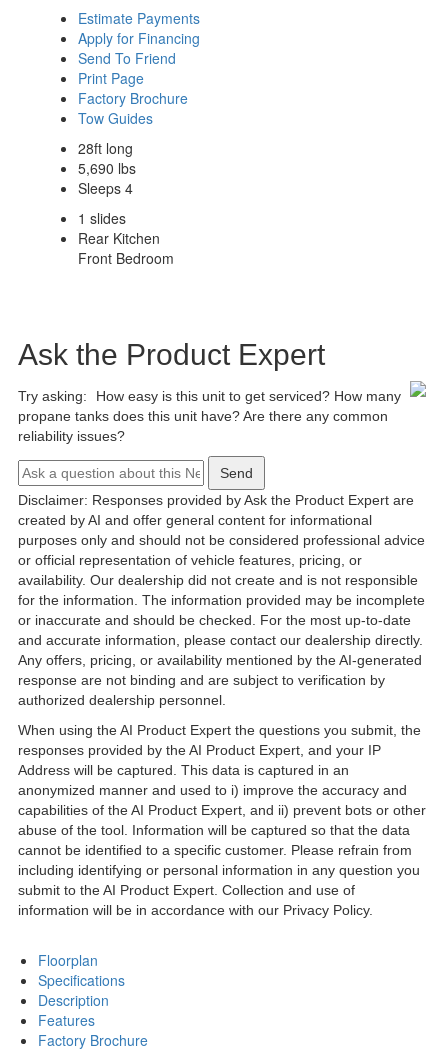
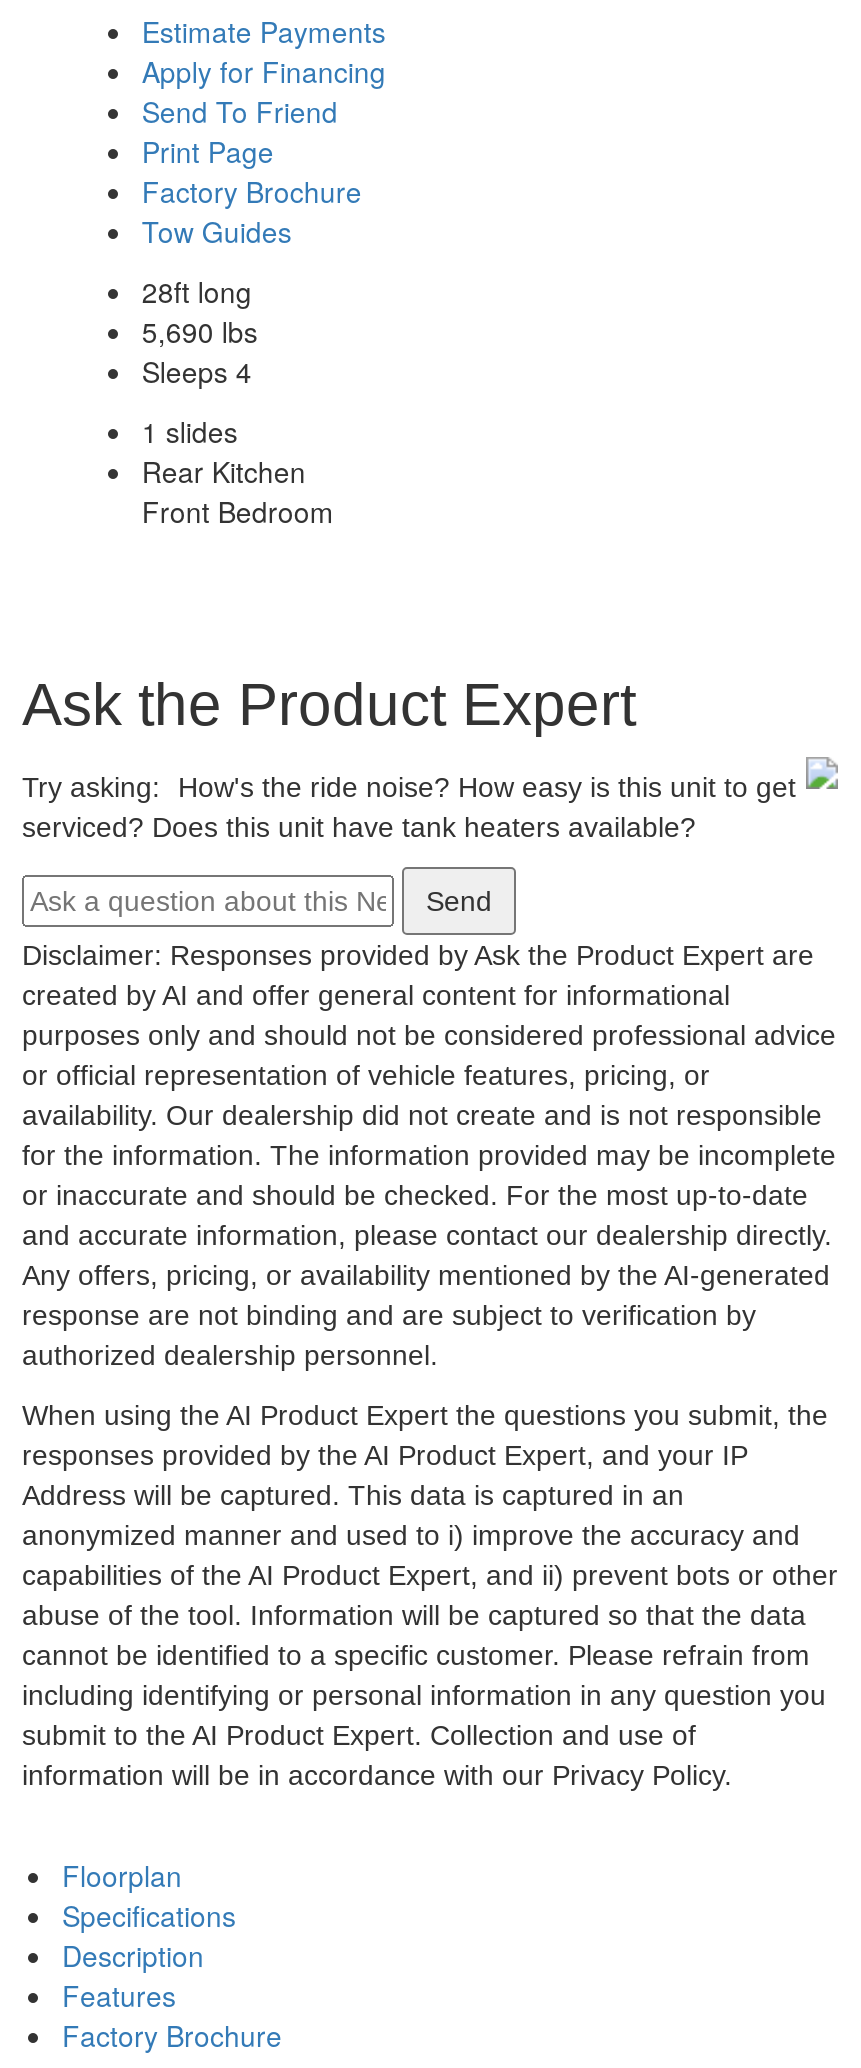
[18,388,401,444] Try asking: How easy is this unit to get serviced? How many | propane tanks does this unit have? Are there any common | reliability issues? -> [22,772,796,844] Try asking: How's the ride noise? How easy is this unit to get | serviced? Does this unit have tank heaters available?

